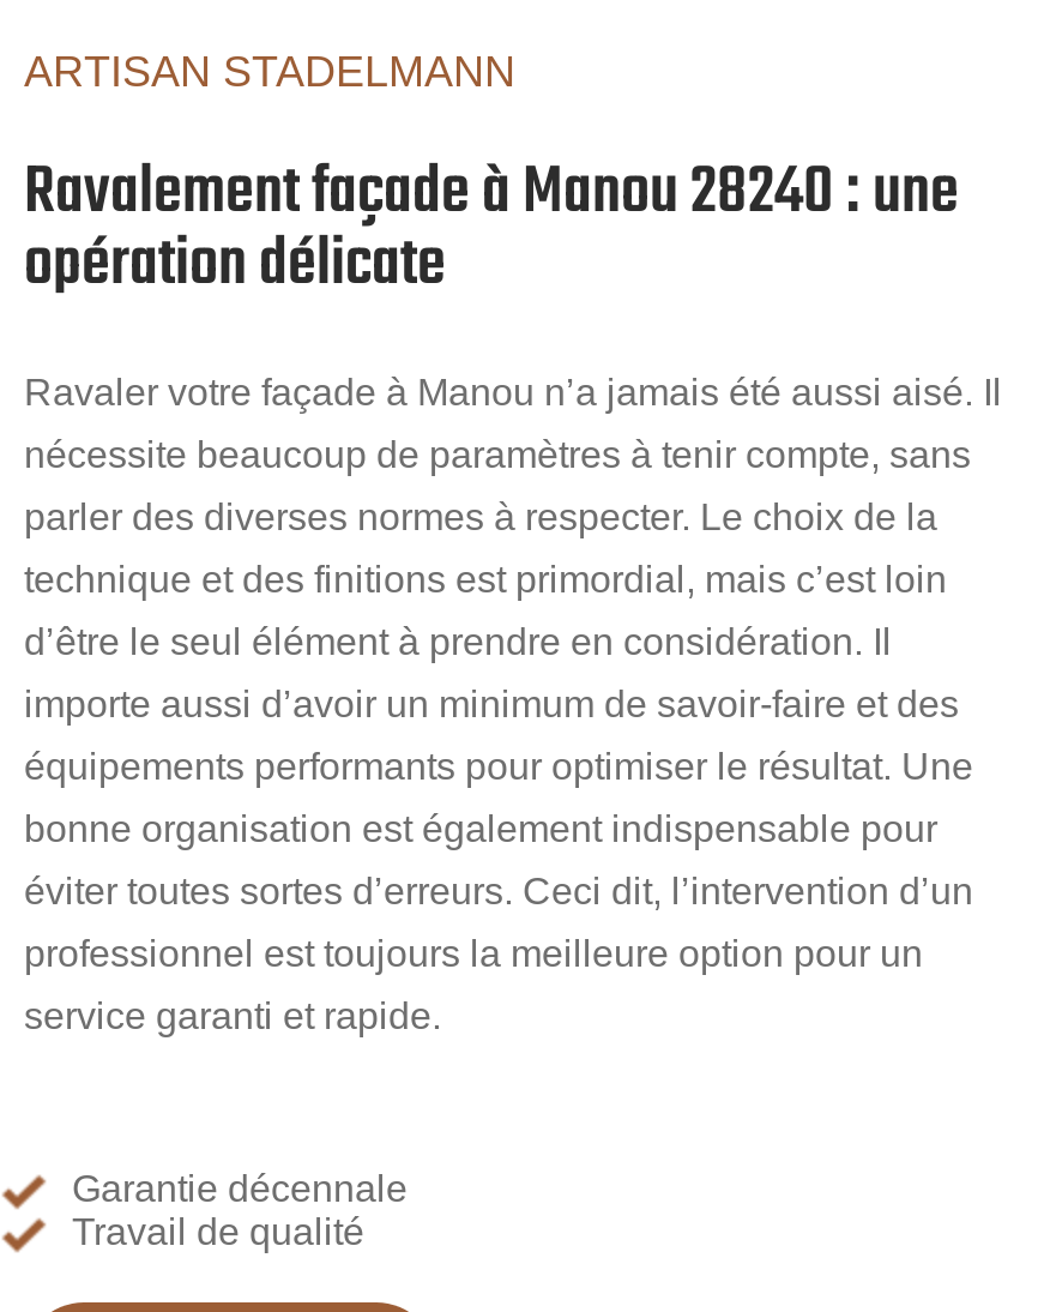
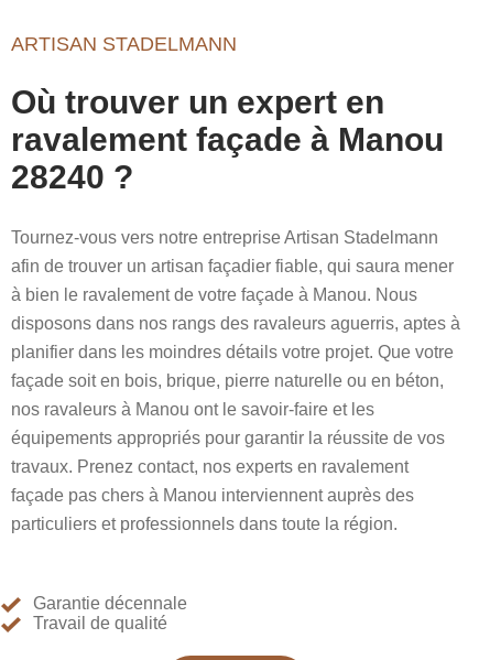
[24,141,959,316] Ravalement façade à Manou 28240 : une | opération délicate -> [11,84,444,195] Où trouver un expert en | ravalement façade à Manou | 28240 ?
[24,371,1002,412] Ravaler votre façade à Manou n’a jamais été aussi aisé. Il -> [11,228,438,247] Tournez-vous vers notre entreprise Artisan Stadelmann
[24,434,971,474] nécessite beaucoup de paramètres à tenir compte, sans -> [11,257,454,275] afin de trouver un artisan façadier fiable, qui saura mener
[24,496,937,537] parler des diverses normes à respecter. Le choix de la -> [11,285,417,304] à bien le ravalement de votre façade à Manou. Nous
[24,558,947,599] technique et des finitions est primordial, mais c’est loin -> [11,314,460,333] disposons dans nos rangs des ravaleurs aguerris, aptes à
[24,621,892,662] d’être le seul élément à prendre en considération. Il -> [11,343,454,361] planifier dans les moindres détails votre projet. Que votre
[24,683,959,724] importe aussi d’avoir un minimum de savoir-faire et des -> [11,371,444,390] façade soit en bois, brique, pierre naturelle ou en béton,
[24,745,973,786] équipements performants pour optimiser le résultat. Une -> [11,400,374,419] nos ravaleurs à Manou ont le savoir-faire et les
[24,808,937,849] bonne organisation est également indispensable pour -> [11,429,445,447] équipements appropriés pour garantir la réussite de vos
[24,870,973,911] éviter toutes sortes d’erreurs. Ceci dit, l’intervention d’un -> [11,457,409,476] travaux. Prenez contact, nos experts en ravalement
[24,933,923,973] professionnel est toujours la meilleure option pour un -> [11,486,414,505] façade pas chers à Manou interviennent auprès des
[24,995,441,1036] service garanti et rapide. -> [11,515,398,533] particuliers et professionnels dans toute la région.

